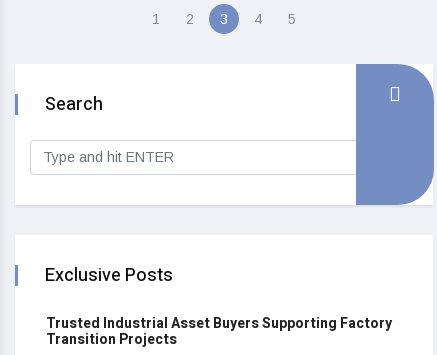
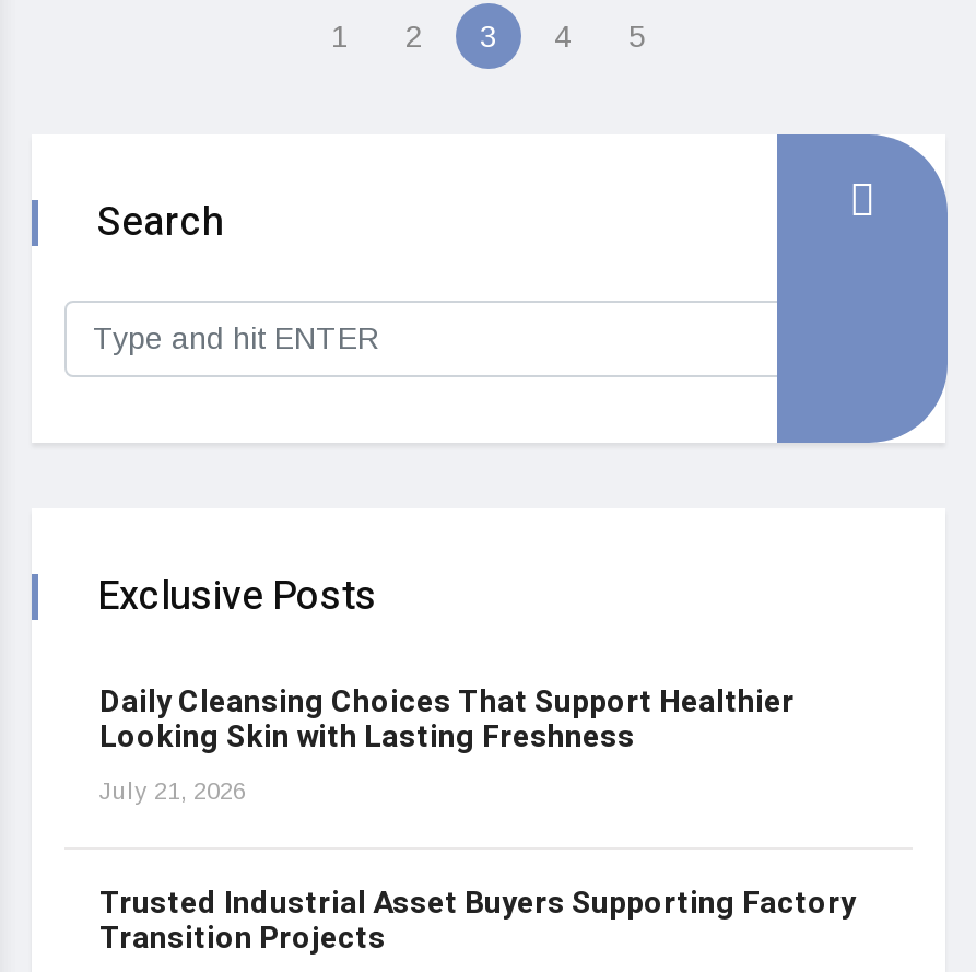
none -> [99,679,795,804] Daily Cleansing Choices That Support Healthier | Looking Skin with Lasting Freshness | July 21, 2026

